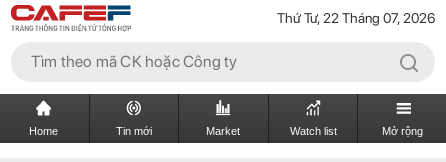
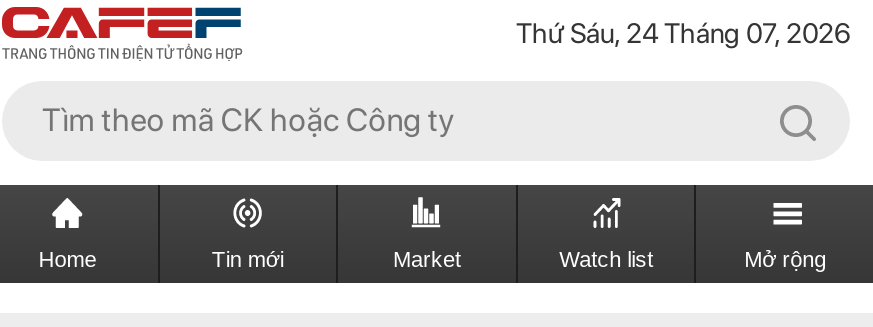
[277,10,435,26] Thứ Tư, 22 Tháng 07, 2026 -> [516,17,850,49] Thứ Sáu, 24 Tháng 07, 2026

